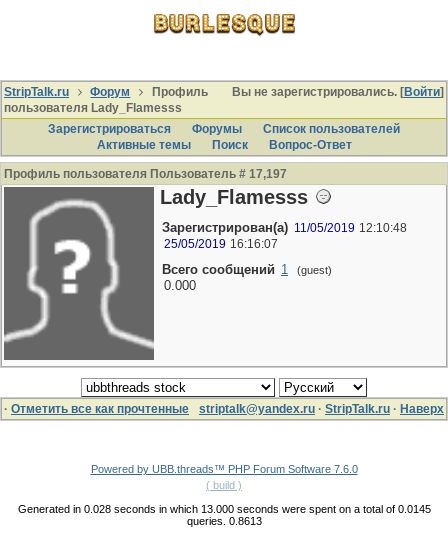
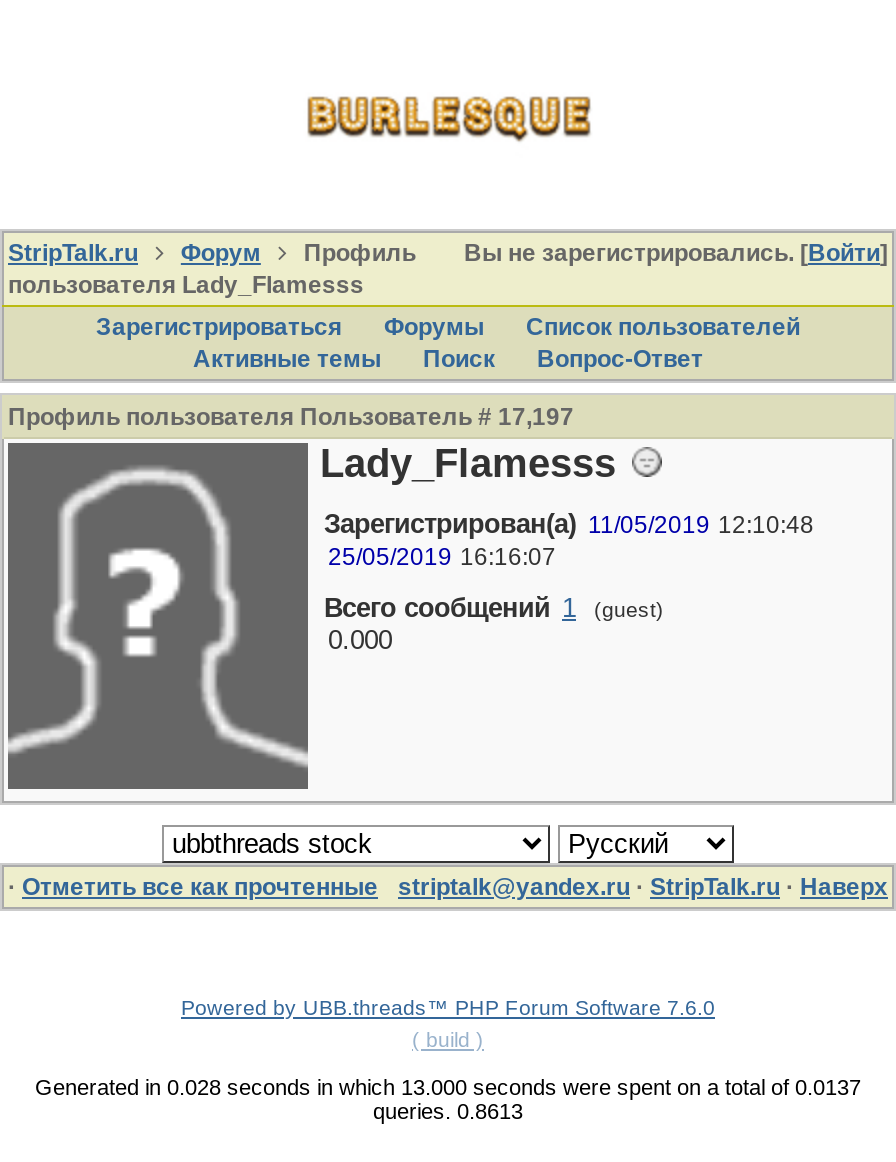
[17,503,430,515] Generated in 0.028 seconds in which 13.000 seconds were spent on a total of 0.0145 -> [35,1075,861,1099] Generated in 0.028 seconds in which 13.000 seconds were spent on a total of 0.0137

